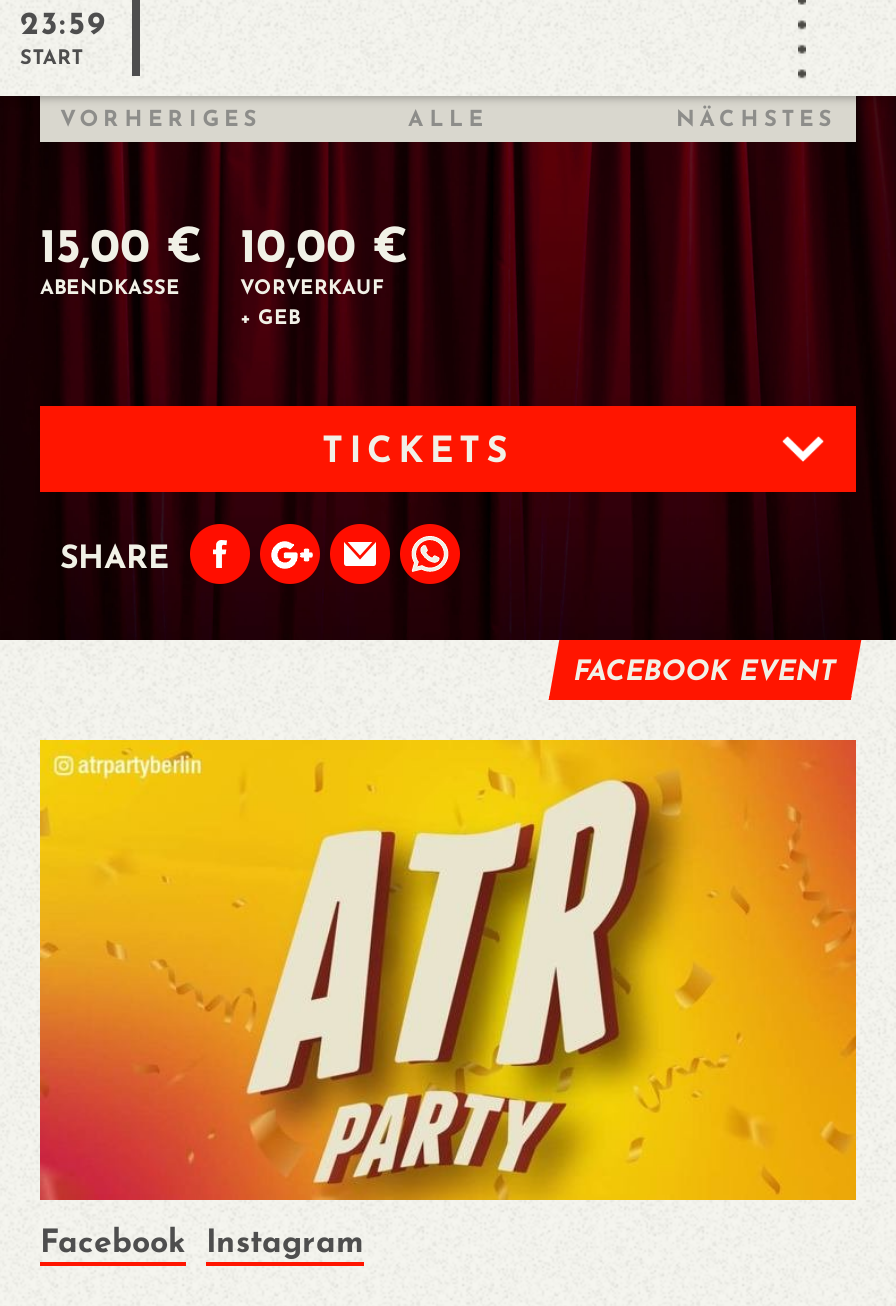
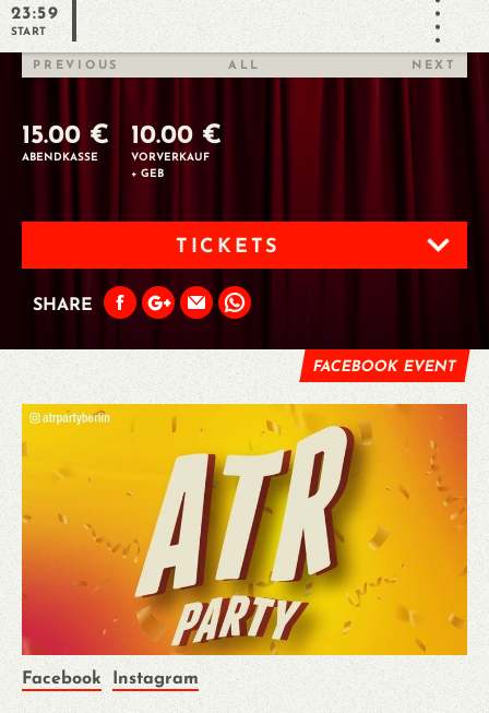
[60,110,836,132] VORHERIGES | ALLE | NÄCHSTES -> [33,60,456,72] PREVIOUS | ALL | NEXT
[40,226,202,274] 15,00 € -> [22,123,109,150] 15.00 €
[240,226,408,274] 10,00 € -> [131,123,222,150] 10.00 €

